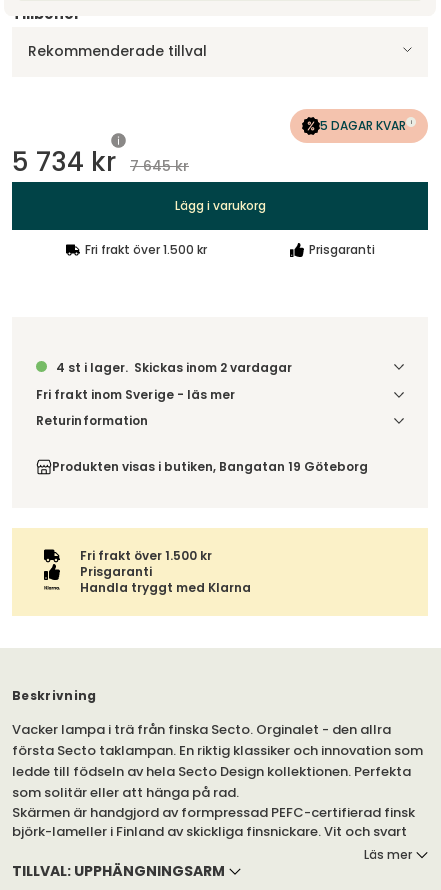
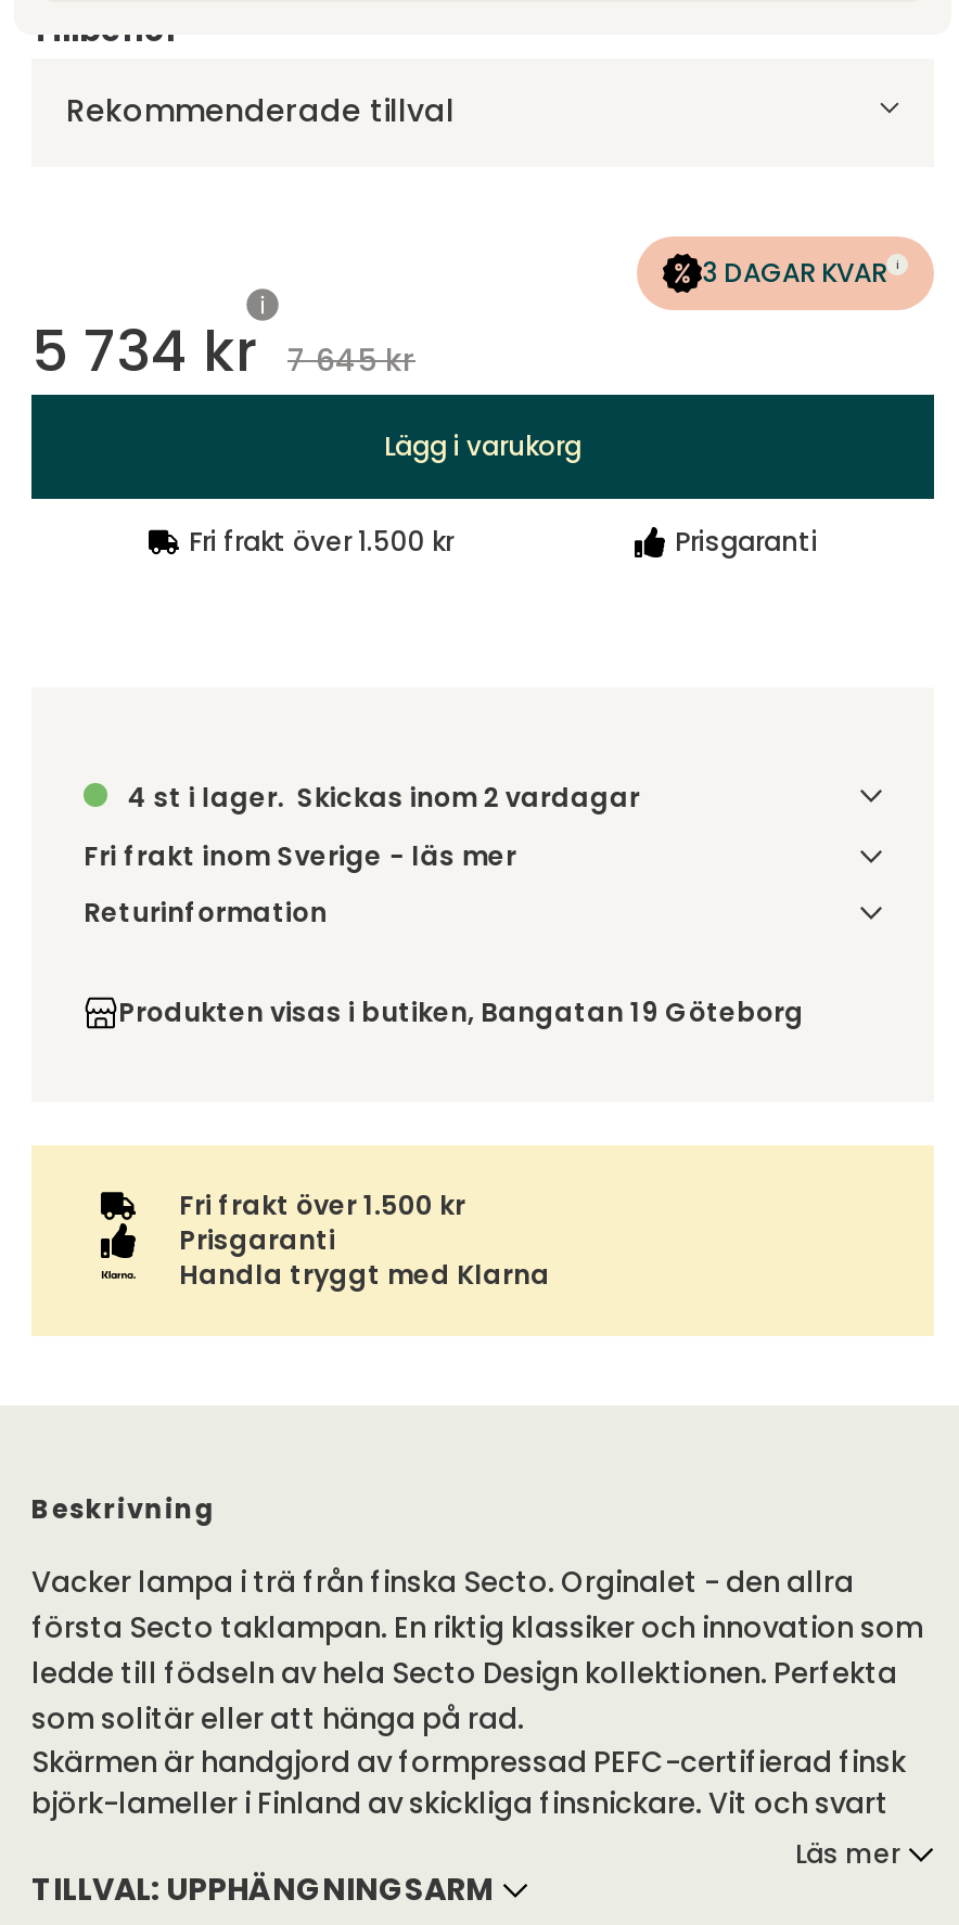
[320,117,406,134] 5 DAGAR KVAR -> [702,254,886,291] 3 DAGAR KVAR

